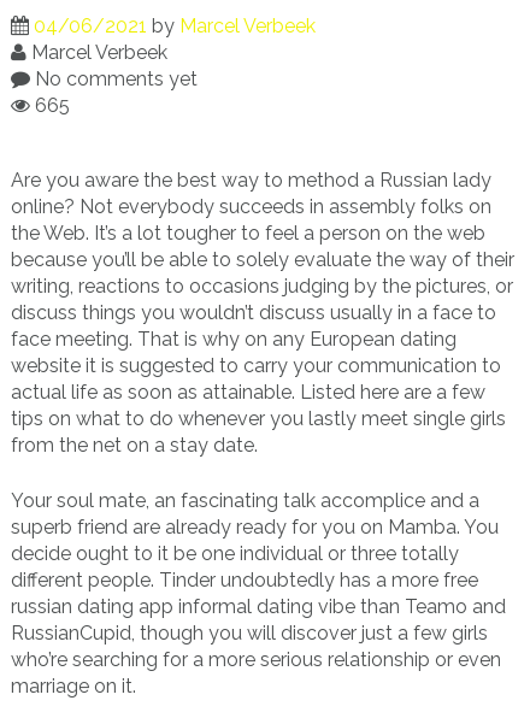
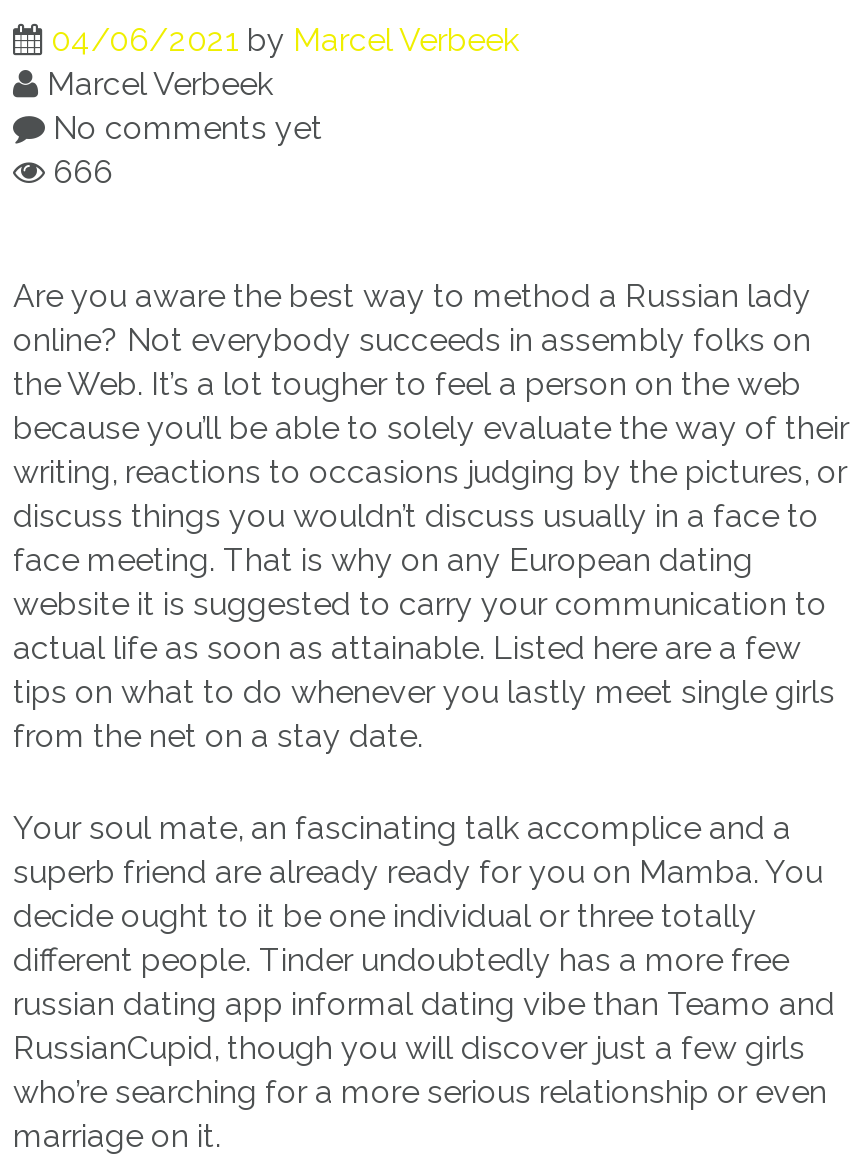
[30,94,70,117] 665 -> [45,153,113,191] 666

